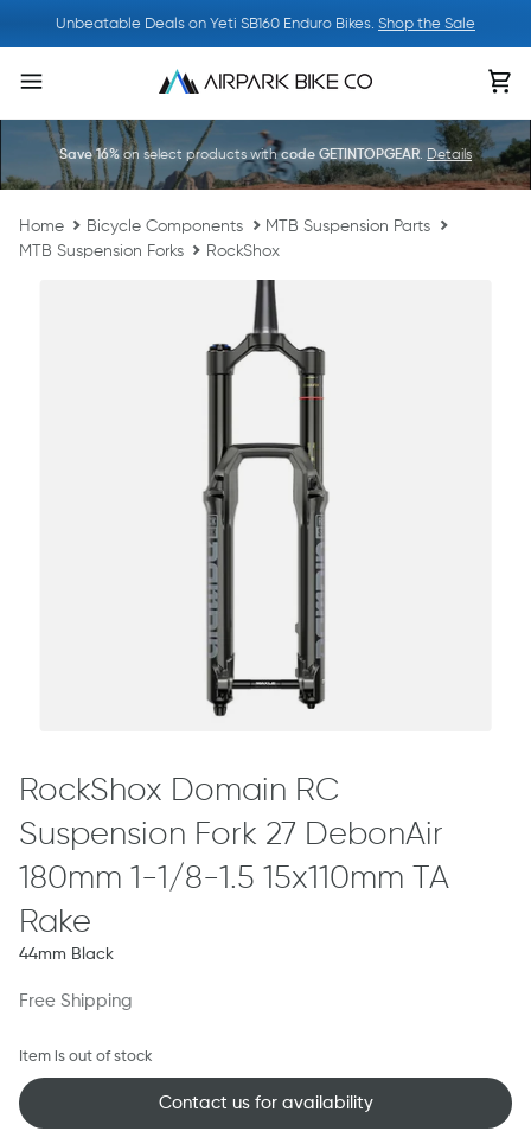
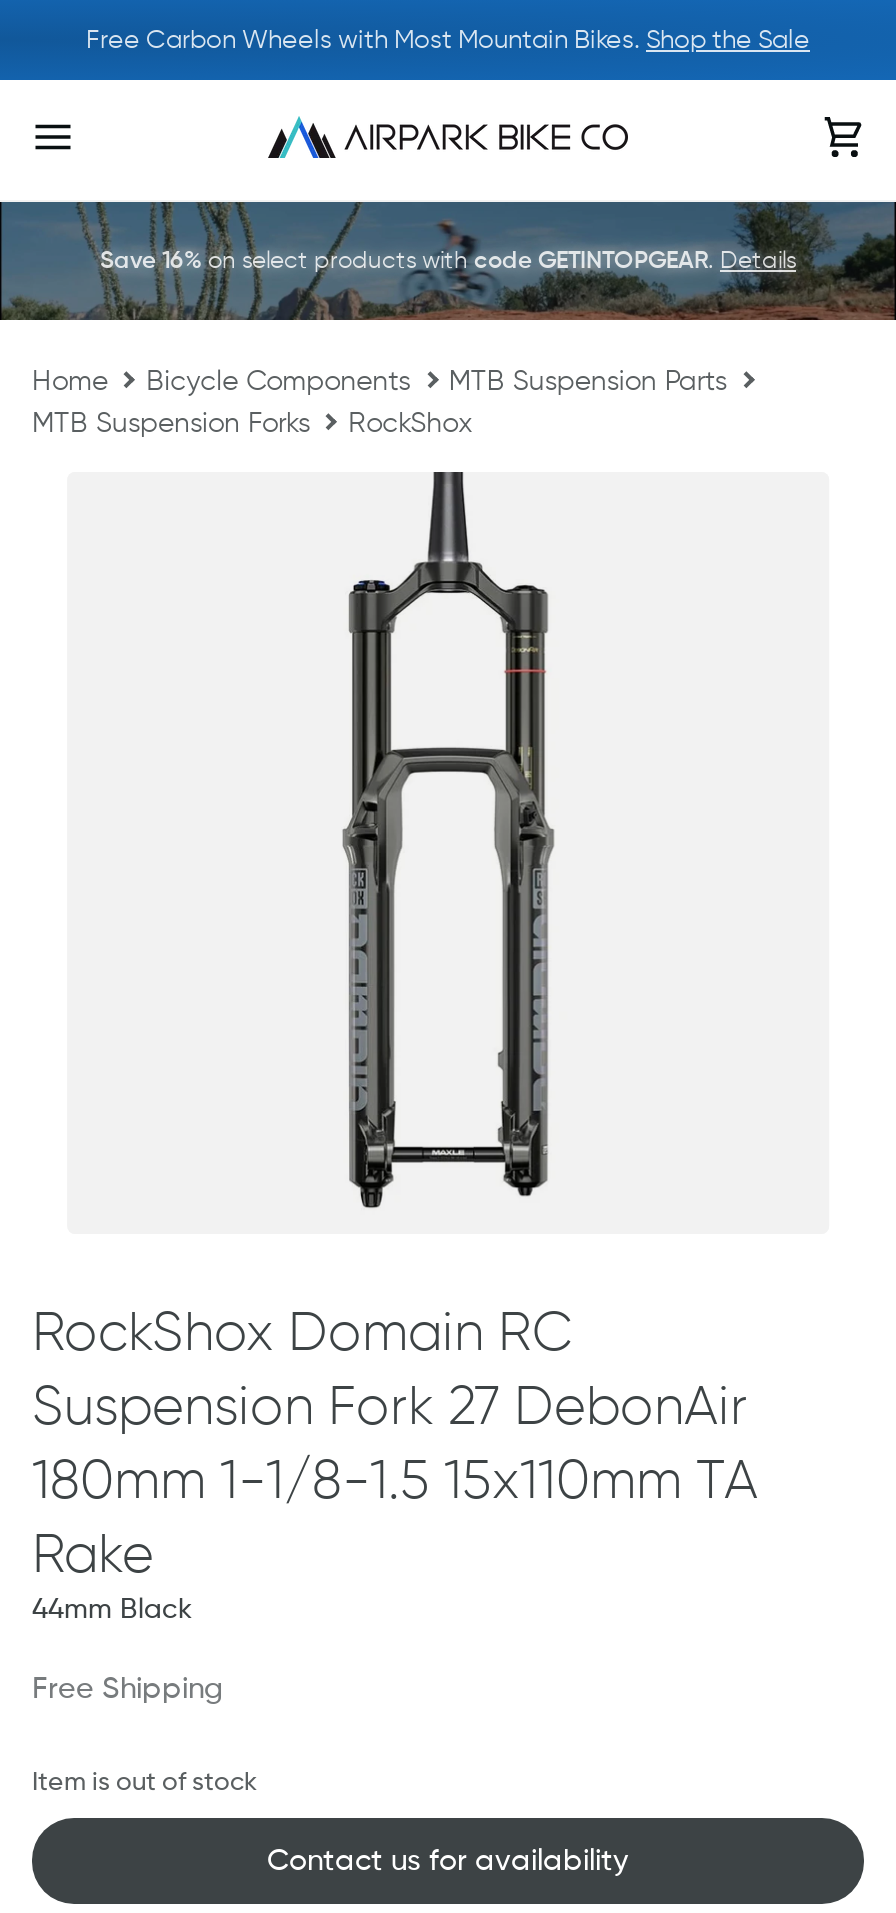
[56,15,475,32] Unbeatable Deals on Yeti SB160 Enduro Bikes. Shop the Sale -> [86,25,810,55] Free Carbon Wheels with Most Mountain Bikes. Shop the Sale

